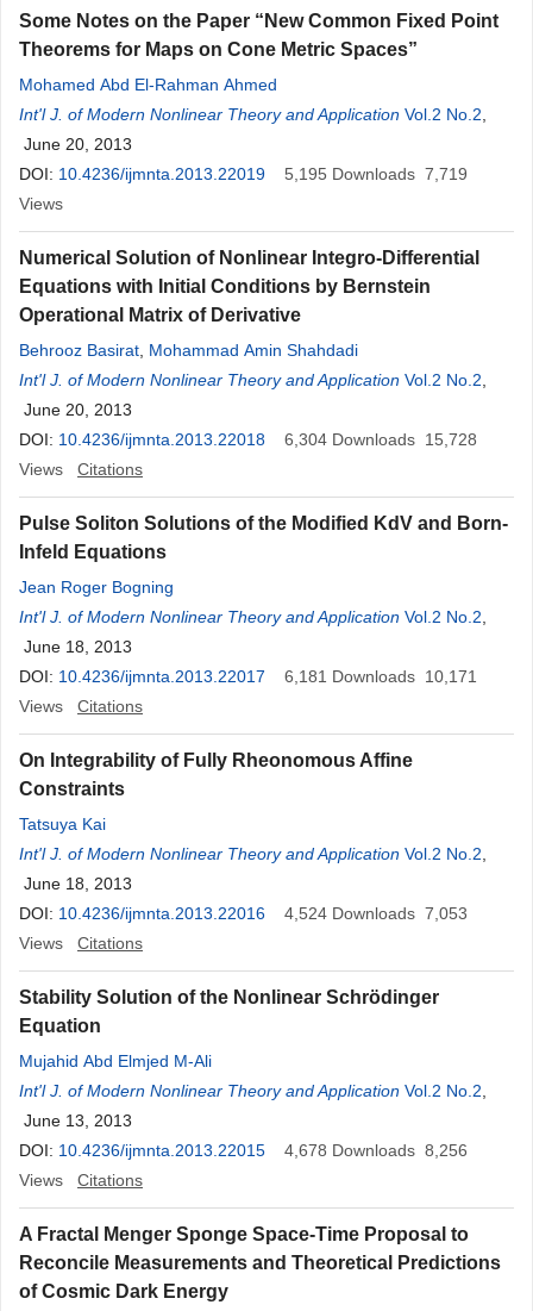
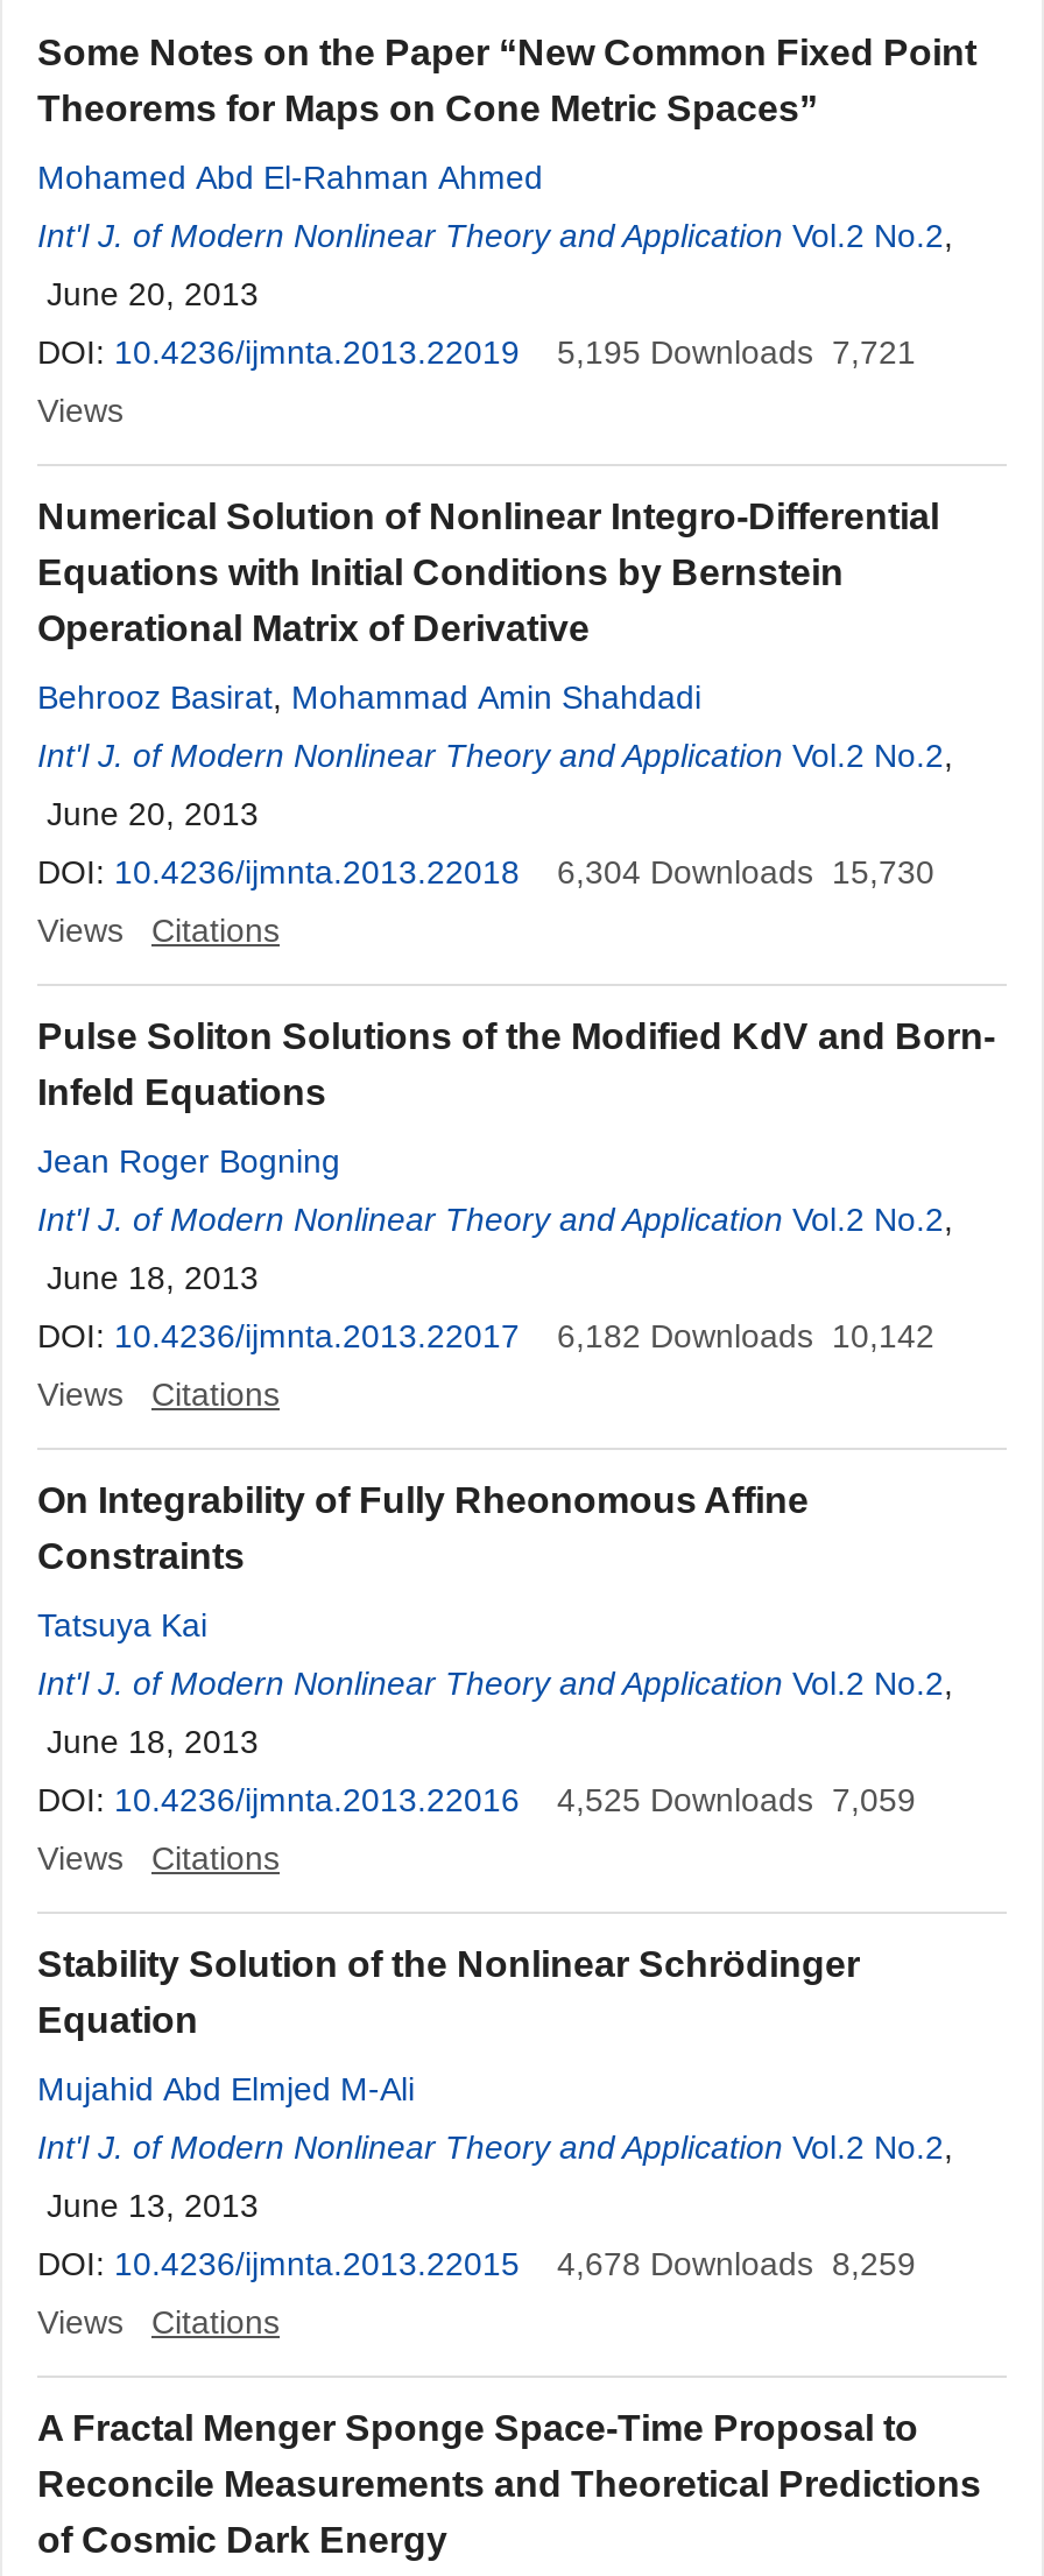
[19,164,468,183] DOI: 10.4236/ijmnta.2013.22019 5,195 Downloads 7,719 -> [37,333,916,371] DOI: 10.4236/ijmnta.2013.22019 5,195 Downloads 7,721
[19,430,477,449] DOI: 10.4236/ijmnta.2013.22018 6,304 Downloads 15,728 -> [37,853,934,891] DOI: 10.4236/ijmnta.2013.22018 6,304 Downloads 15,730
[19,667,477,686] DOI: 10.4236/ijmnta.2013.22017 6,181 Downloads 10,171 -> [37,1317,934,1354] DOI: 10.4236/ijmnta.2013.22017 6,182 Downloads 10,142
[19,904,468,923] DOI: 10.4236/ijmnta.2013.22016 4,524 Downloads 7,053 -> [37,1781,916,1818] DOI: 10.4236/ijmnta.2013.22016 4,525 Downloads 7,059
[19,1141,468,1160] DOI: 10.4236/ijmnta.2013.22015 4,678 Downloads 8,256 -> [37,2245,916,2282] DOI: 10.4236/ijmnta.2013.22015 4,678 Downloads 8,259

